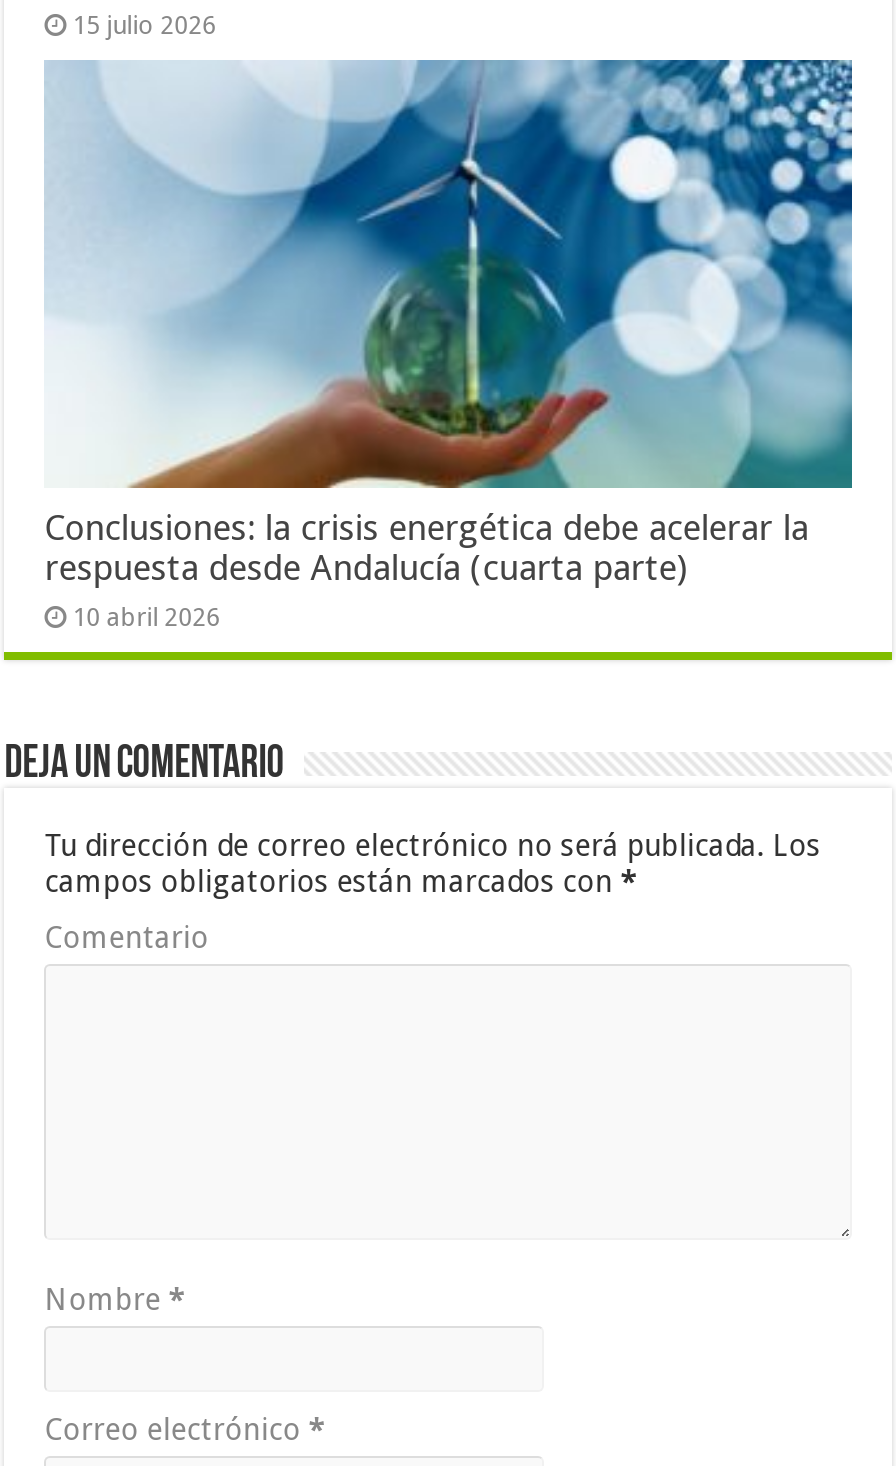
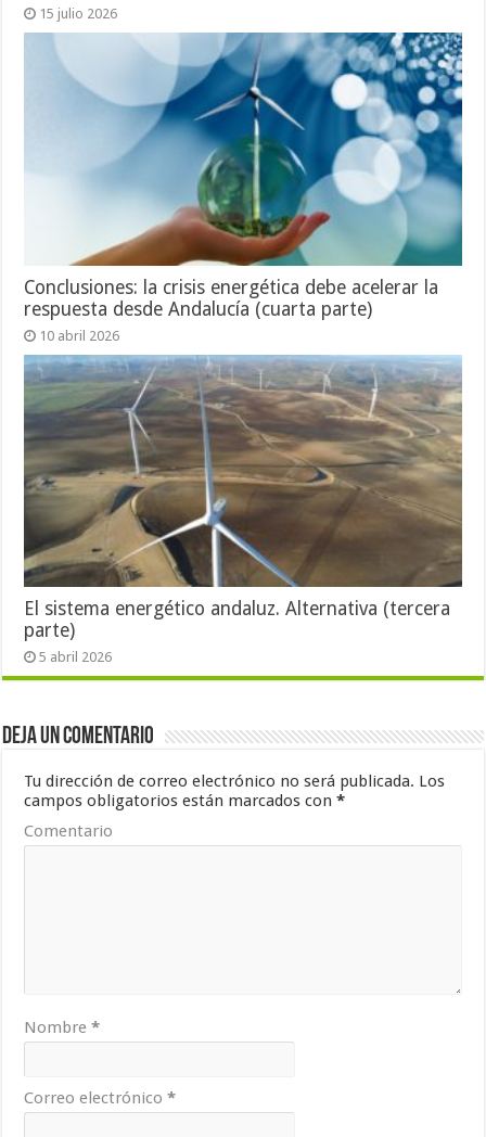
none -> [23,355,463,665] [image] | El sistema energético andaluz. Alternativa (tercera | parte) | 5 abril 2026

